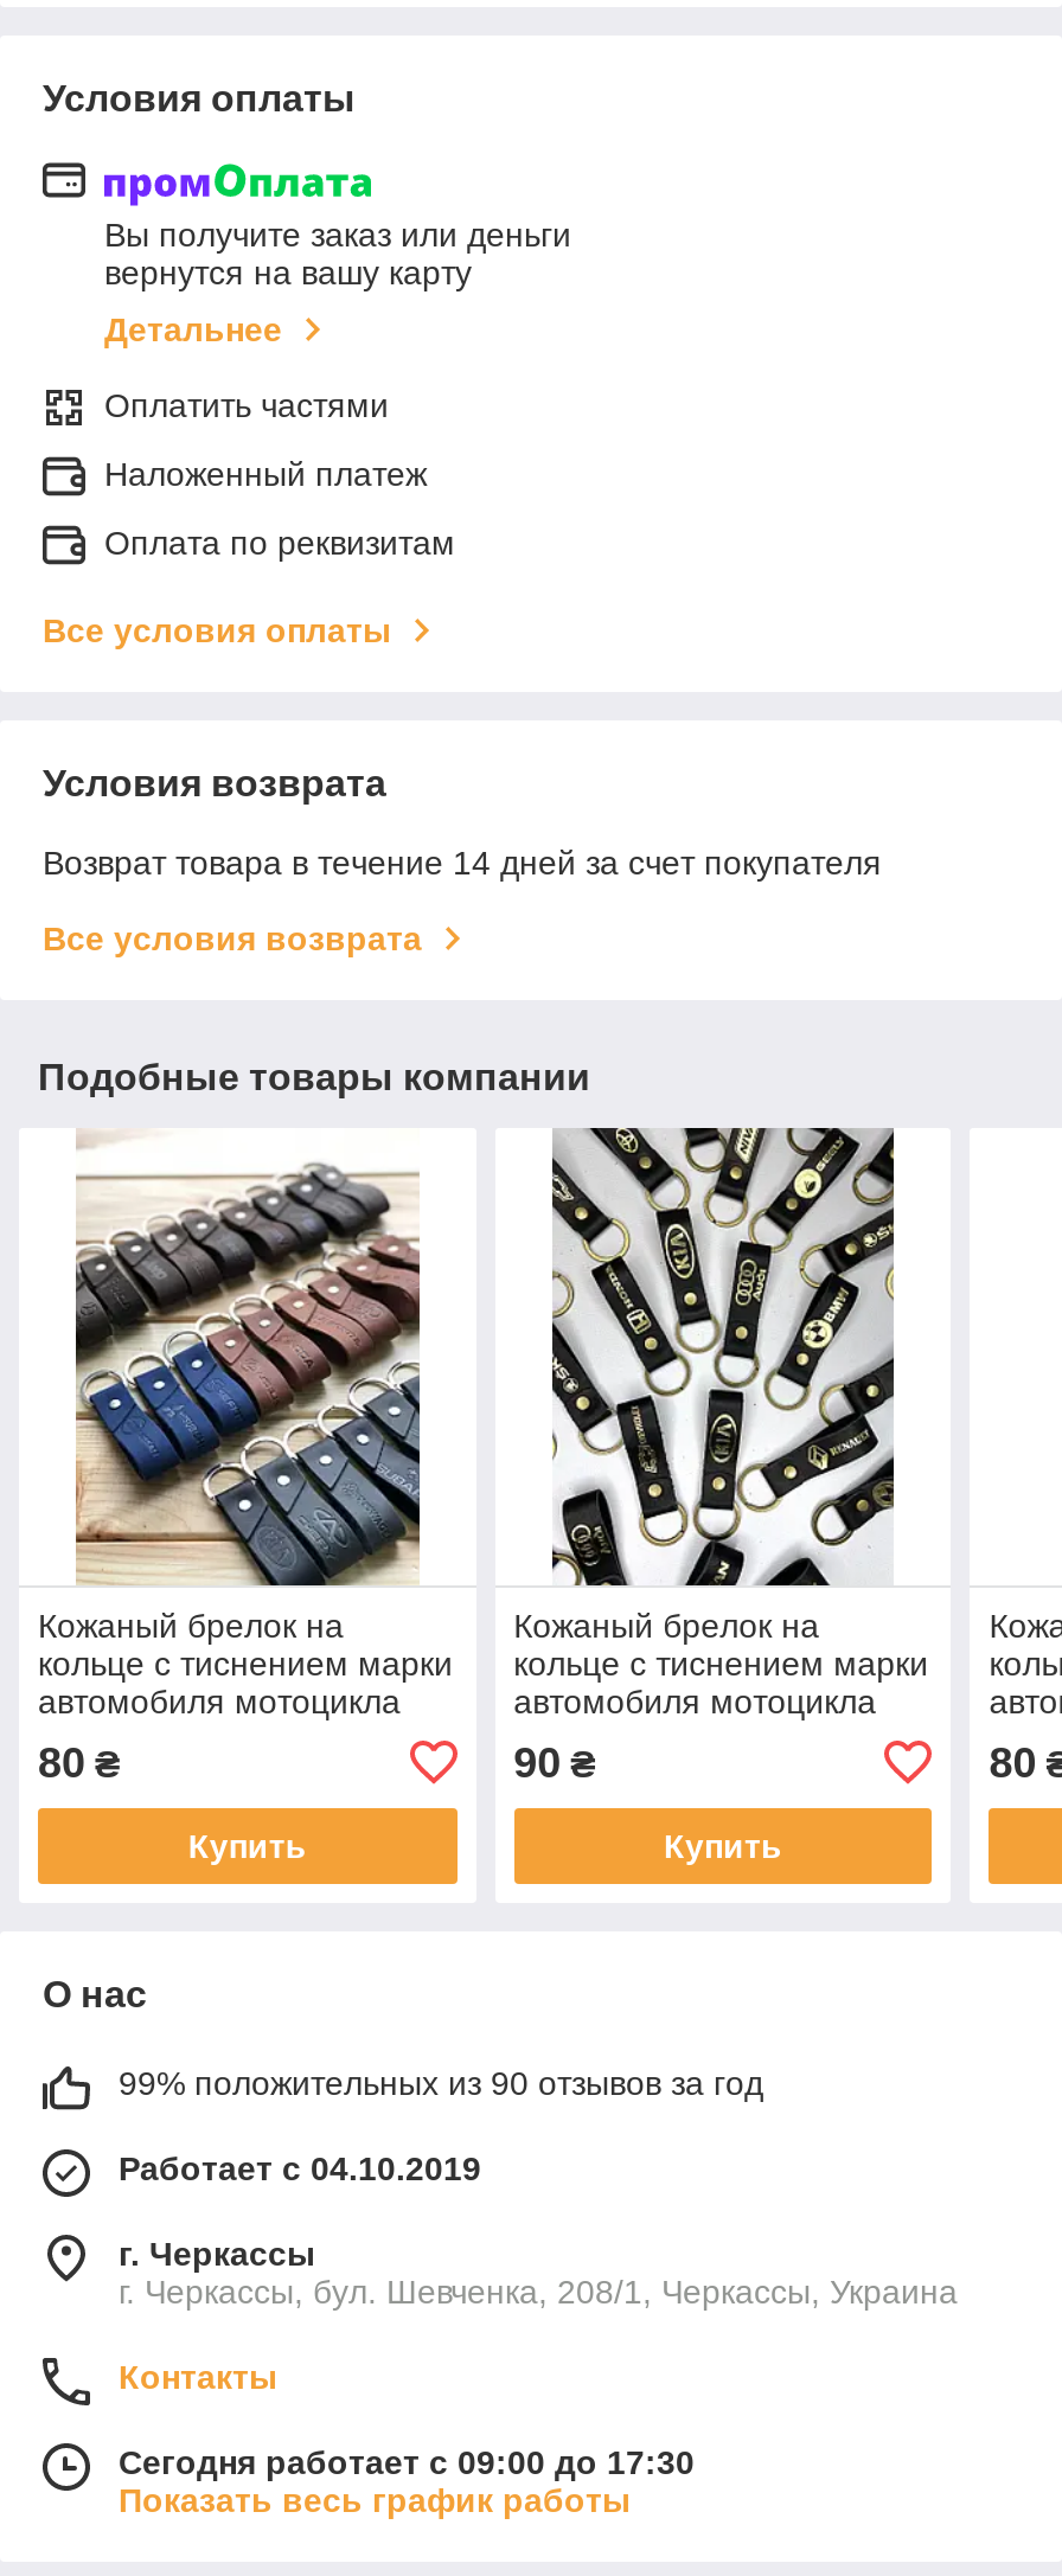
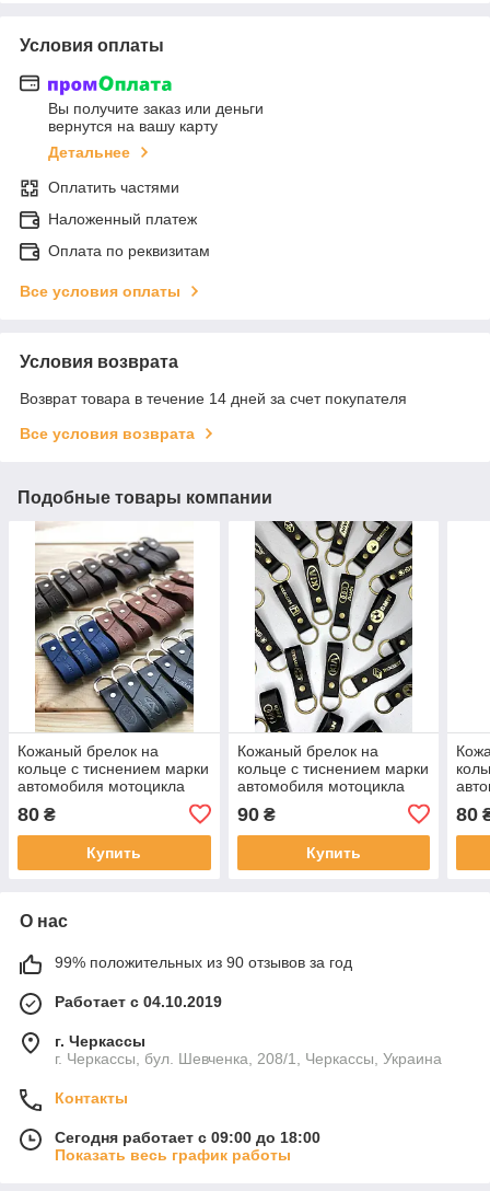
[119,2443,695,2481] Сегодня работает с 09:00 до 17:30 -> [55,1128,320,1146] Сегодня работает с 09:00 до 18:00

